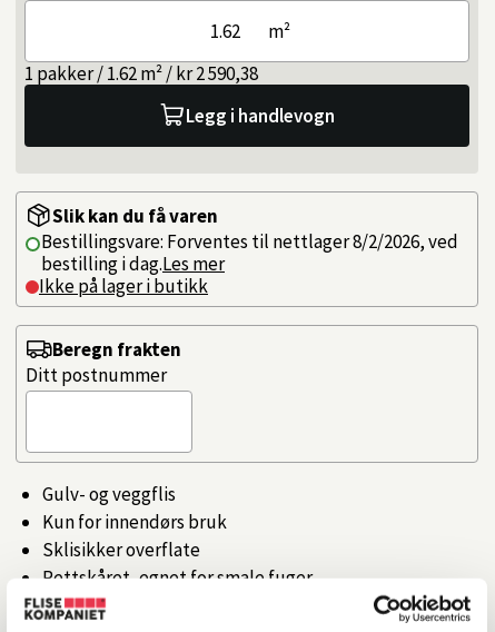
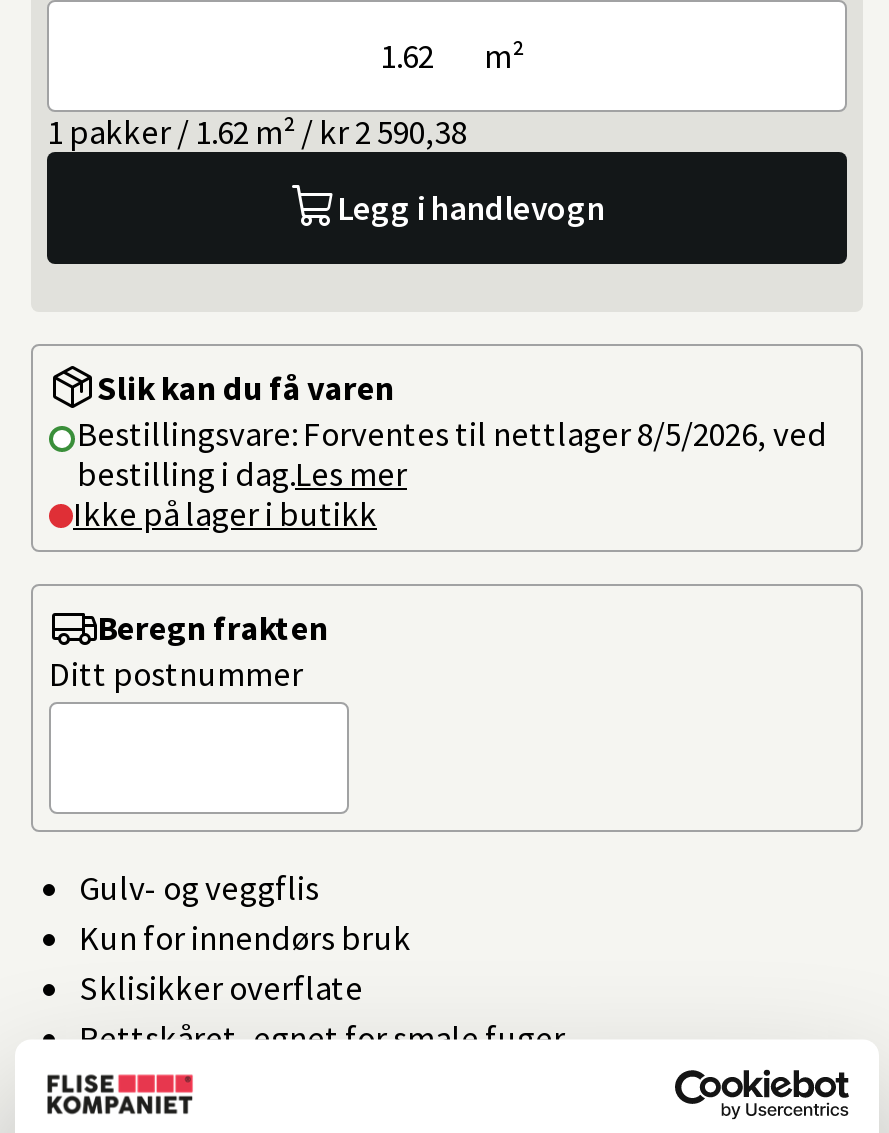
[41,229,458,254] Bestillingsvare: Forventes til nettlager 8/2/2026, ved -> [77,412,827,456] Bestillingsvare: Forventes til nettlager 8/5/2026, ved

